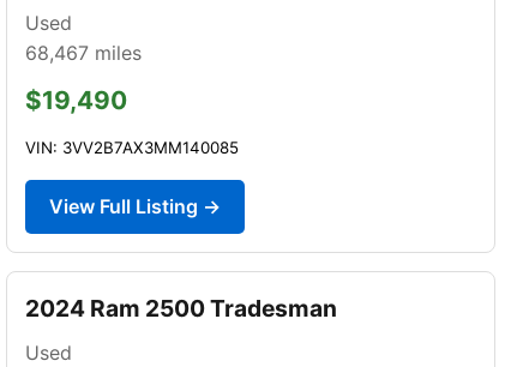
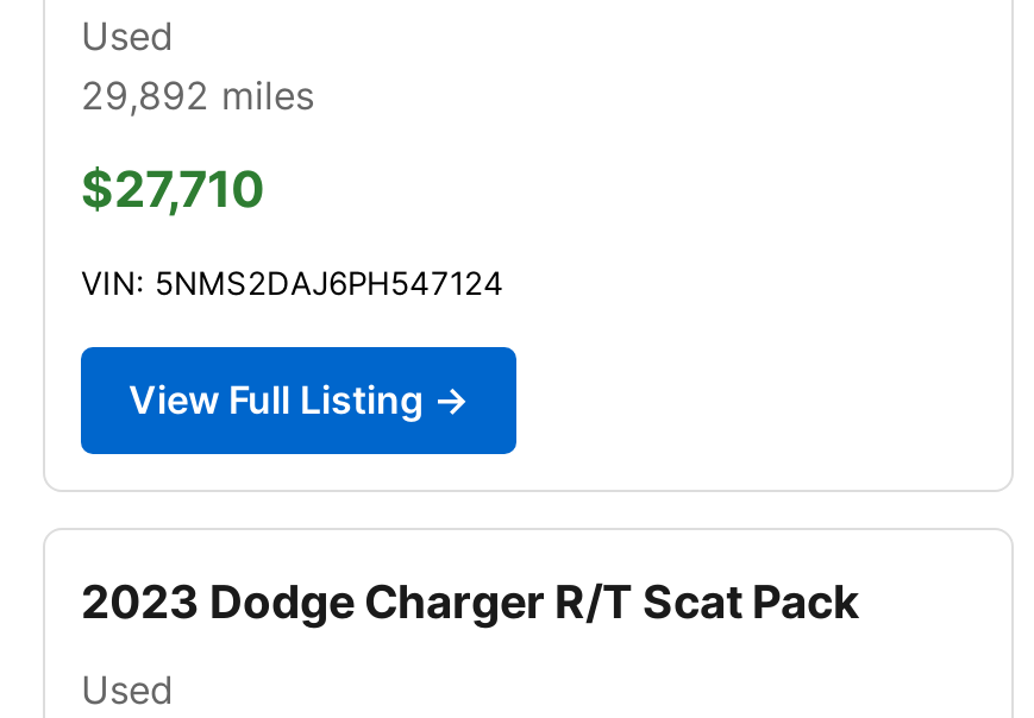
[25,41,142,65] 68,467 miles -> [81,71,314,119] 29,892 miles
[25,85,127,115] $19,490 -> [81,159,264,218] $27,710
[25,138,239,157] VIN: 3VV2B7AX3MM140085 -> [81,264,505,302] VIN: 5NMS2DAJ6PH547124
[25,294,337,323] 2024 Ram 2500 Tradesman -> [81,573,859,630] 2023 Dodge Charger R/T Scat Pack

